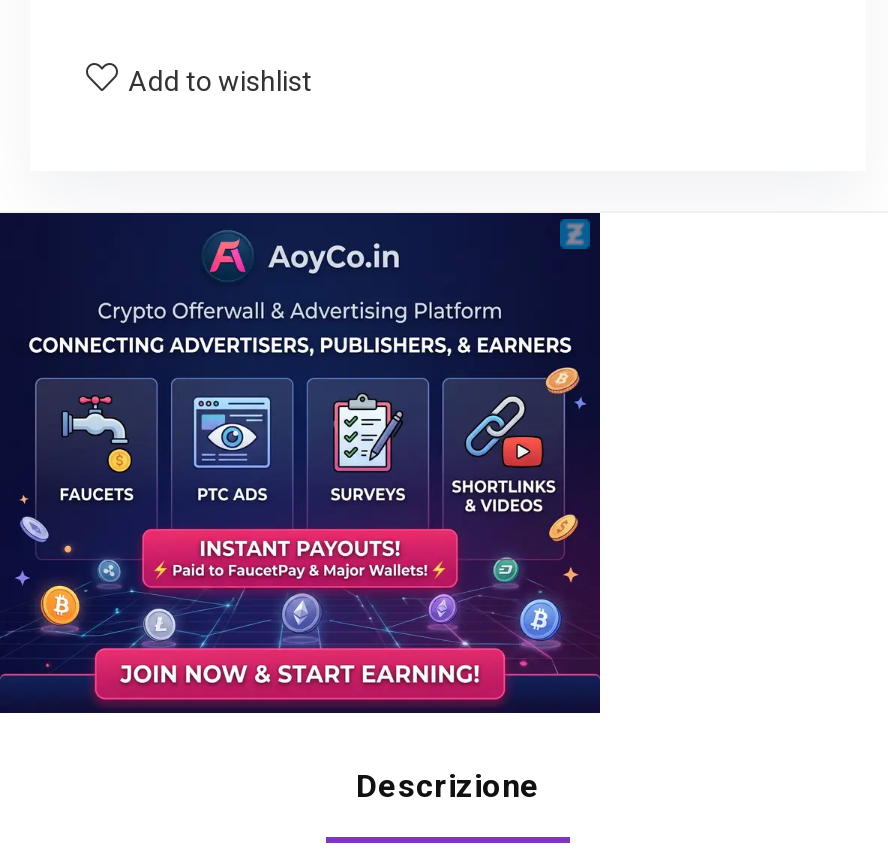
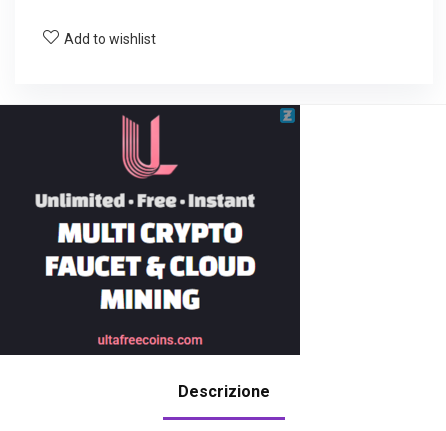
[6,215,600,705] [image] -> [3,106,300,351] [image]

